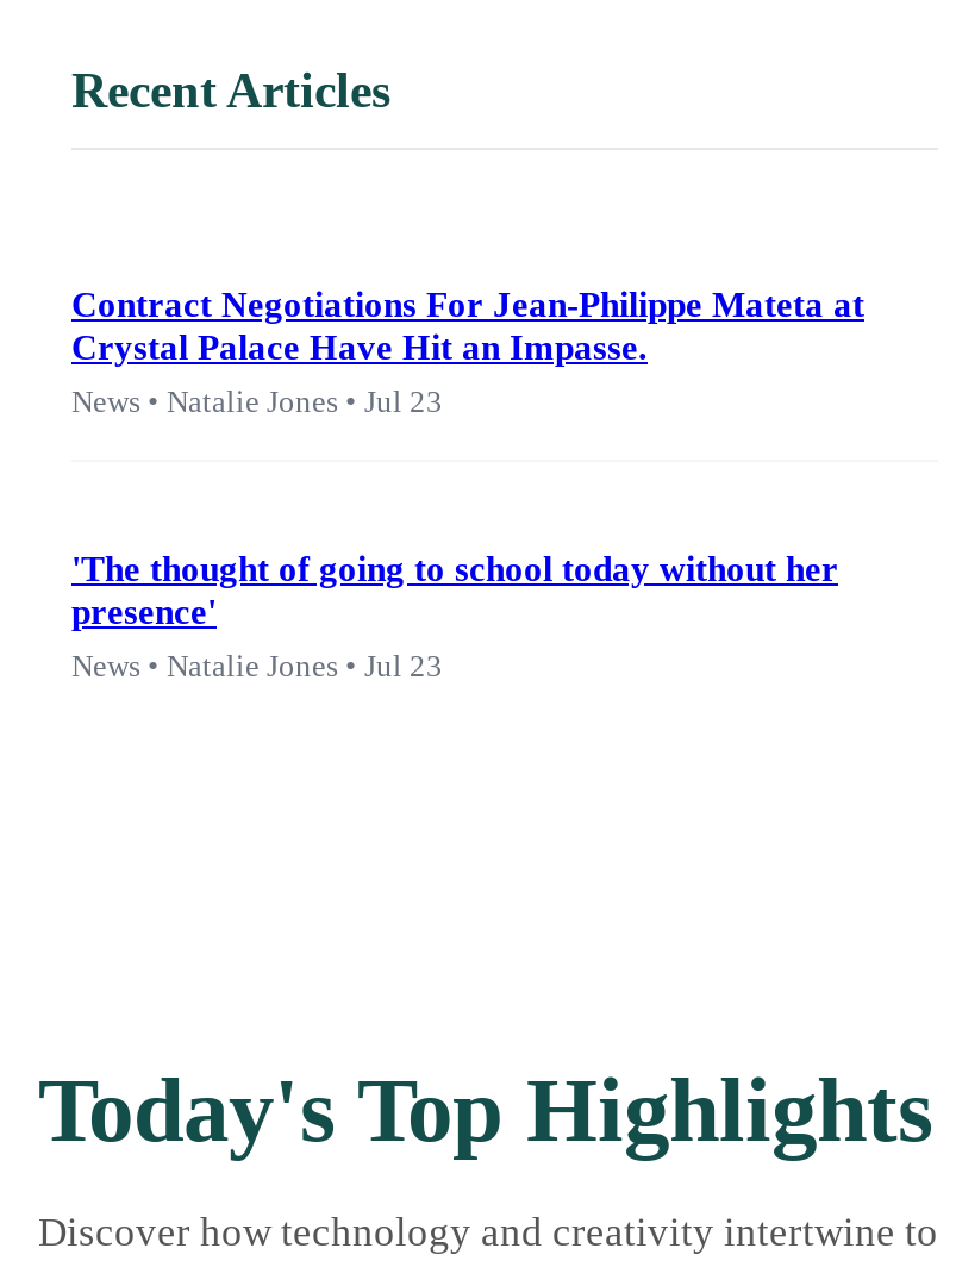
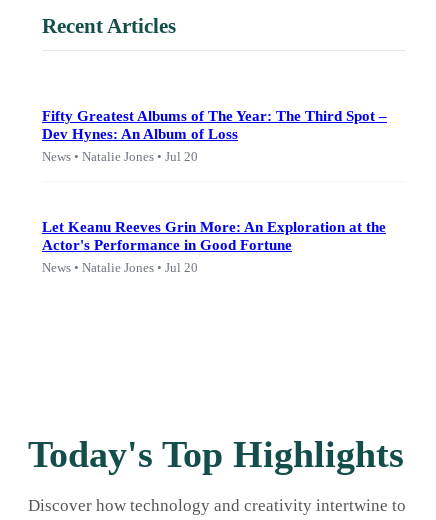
[71,283,864,366] Contract Negotiations For Jean-Philippe Mateta at | Crystal Palace Have Hit an Impasse. -> [42,107,387,142] Fifty Greatest Albums of The Year: The Third Spot – | Dev Hynes: An Album of Loss
[71,385,443,419] News • Natalie Jones • Jul 23 -> [42,150,198,164] News • Natalie Jones • Jul 20
[71,548,838,631] 'The thought of going to school today without her | presence' -> [42,218,386,253] Let Keanu Reeves Grin More: An Exploration at the | Actor's Performance in Good Fortune
[71,650,443,684] News • Natalie Jones • Jul 23 -> [42,261,198,275] News • Natalie Jones • Jul 20

